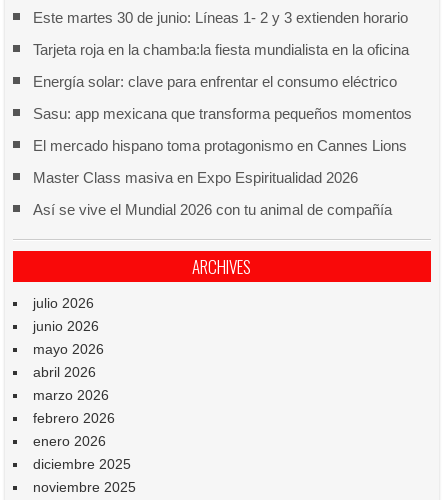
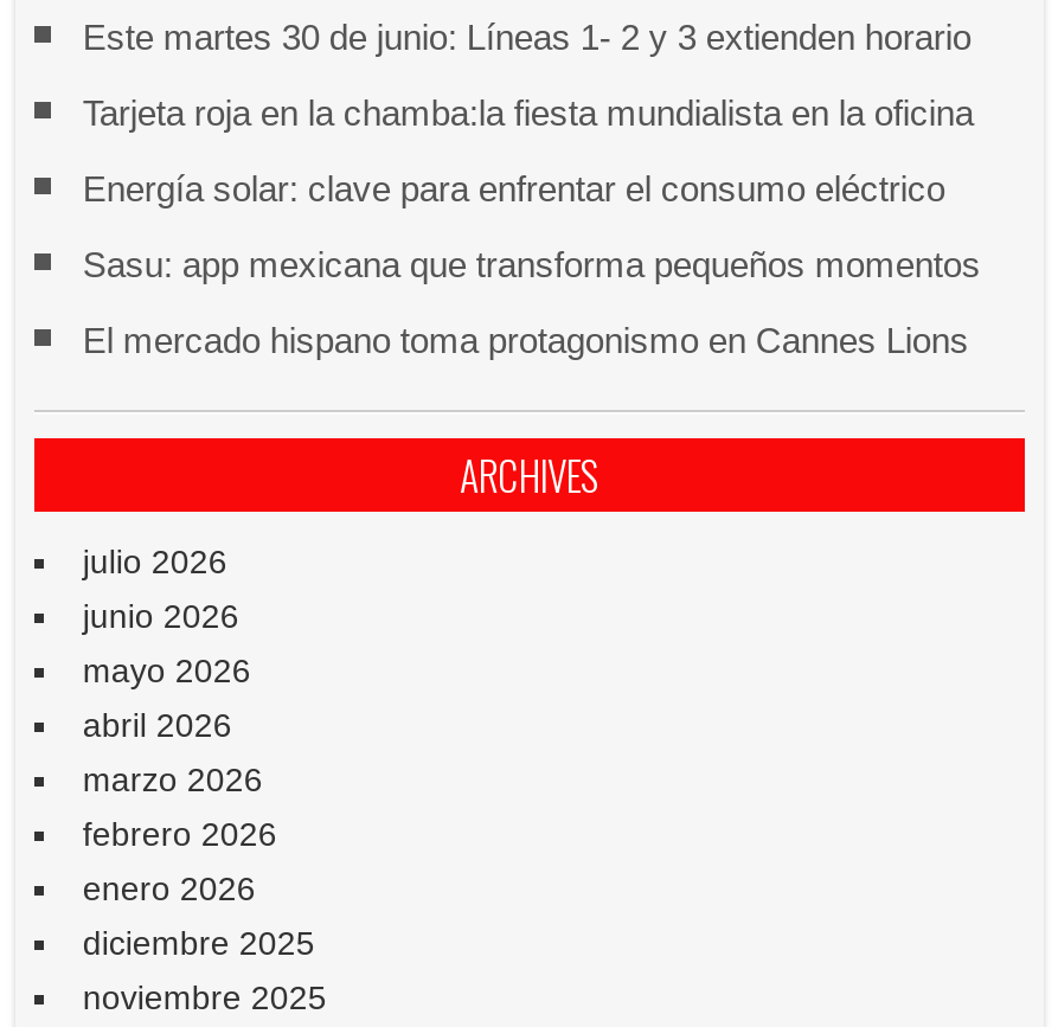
[33,169,392,218] Master Class masiva en Expo Espiritualidad 2026 | Así se vive el Mundial 2026 con tu animal de compañía -> none

